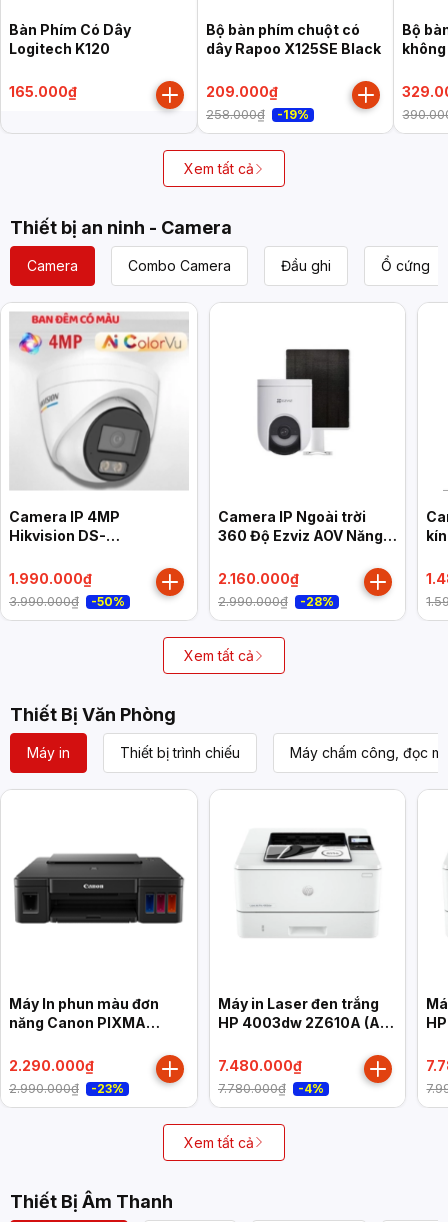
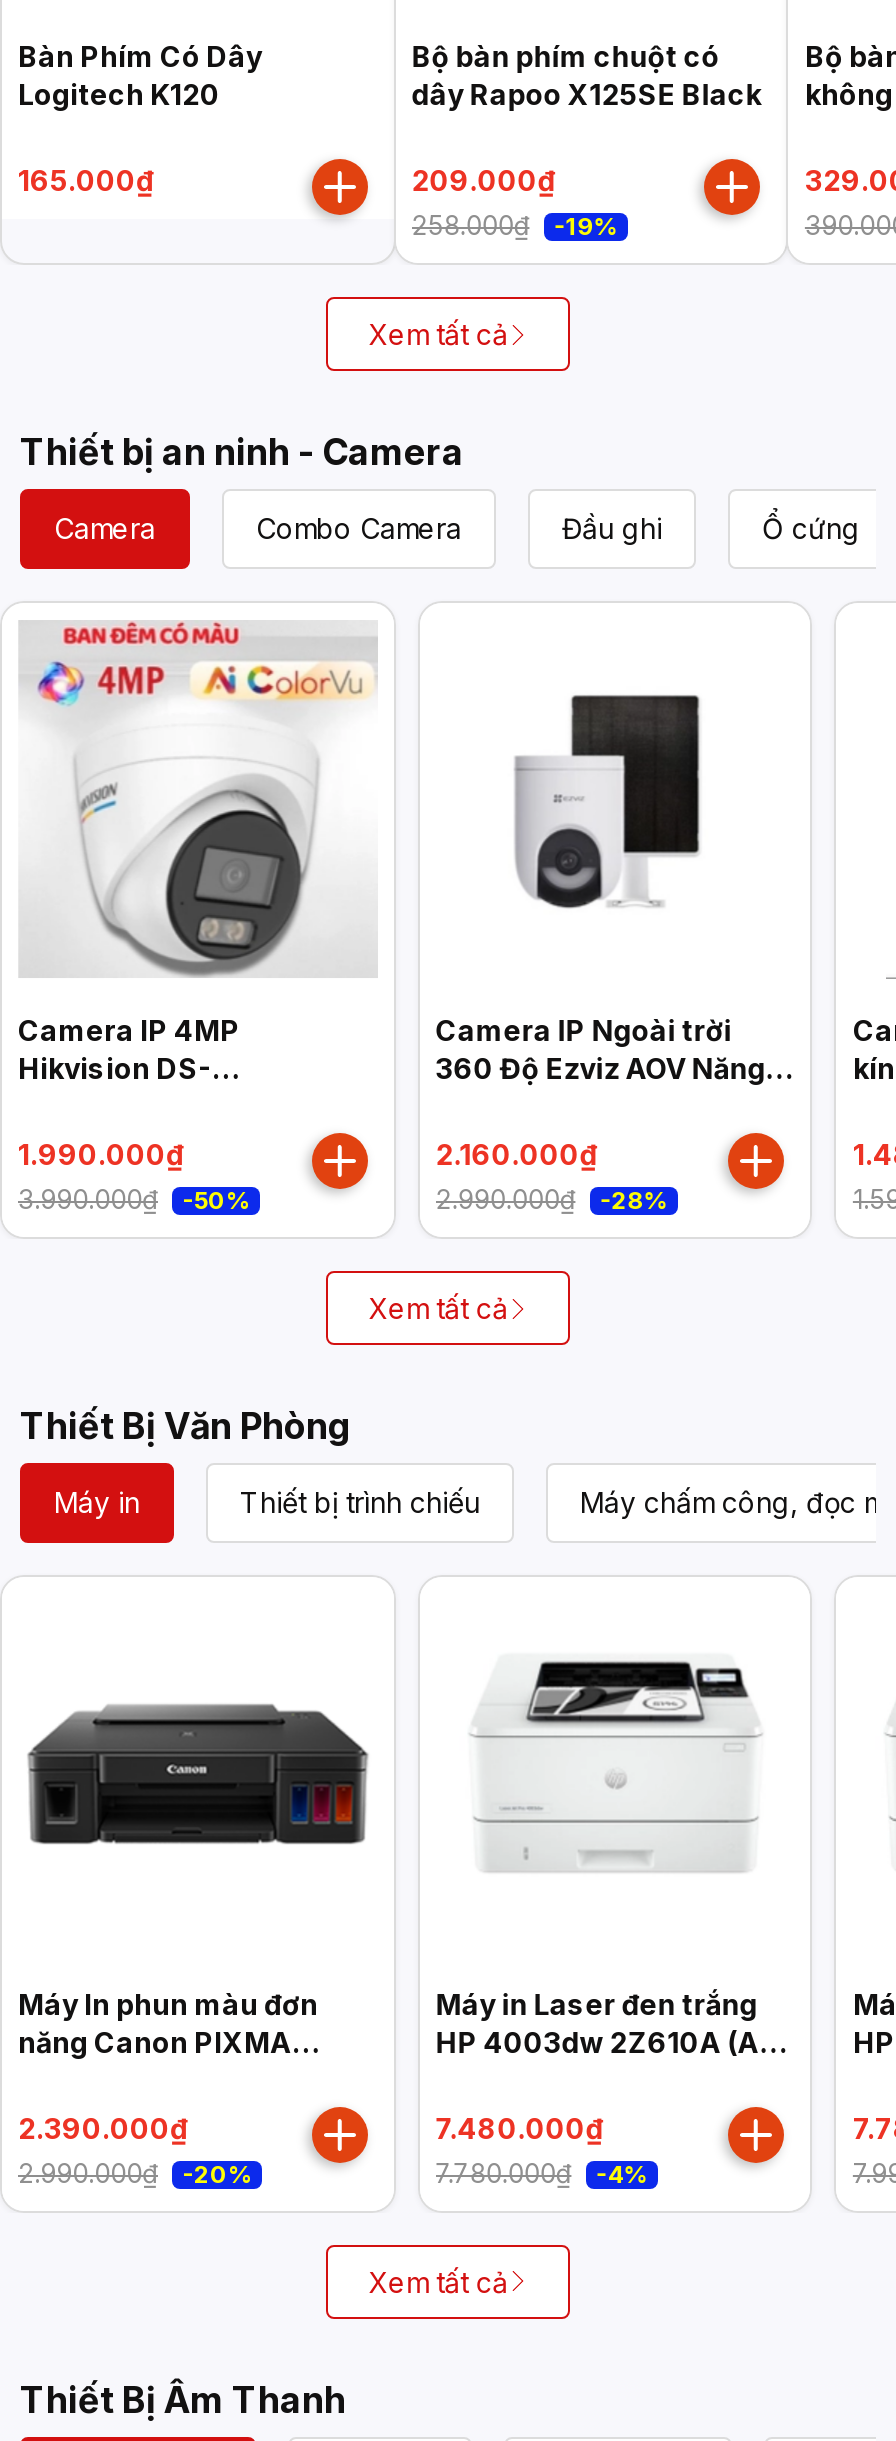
[9,1057,94,1074] 2.290.000₫ -> [18,2111,188,2145] 2.390.000₫
[9,1080,124,1096] 2.990.000₫ -23% -> [18,2157,252,2189] 2.990.000₫ -20%

